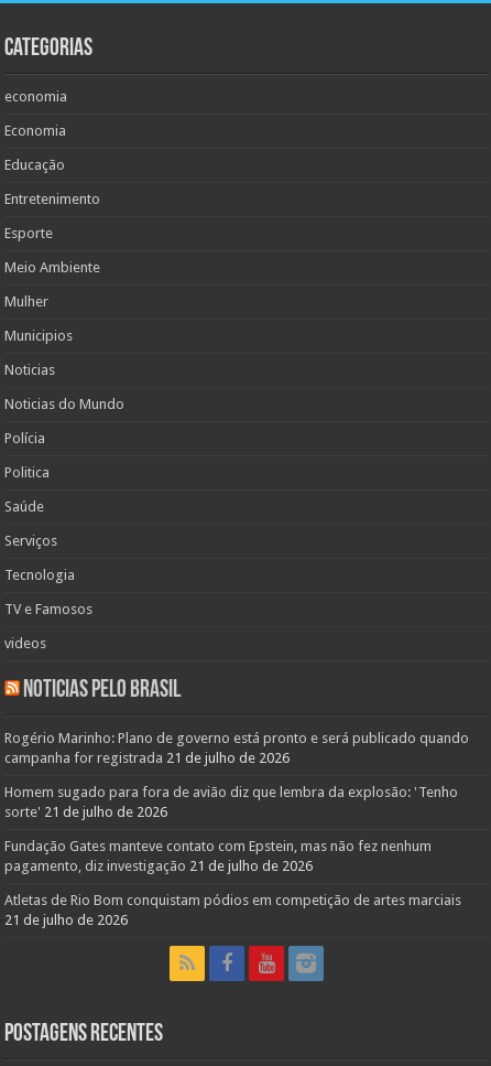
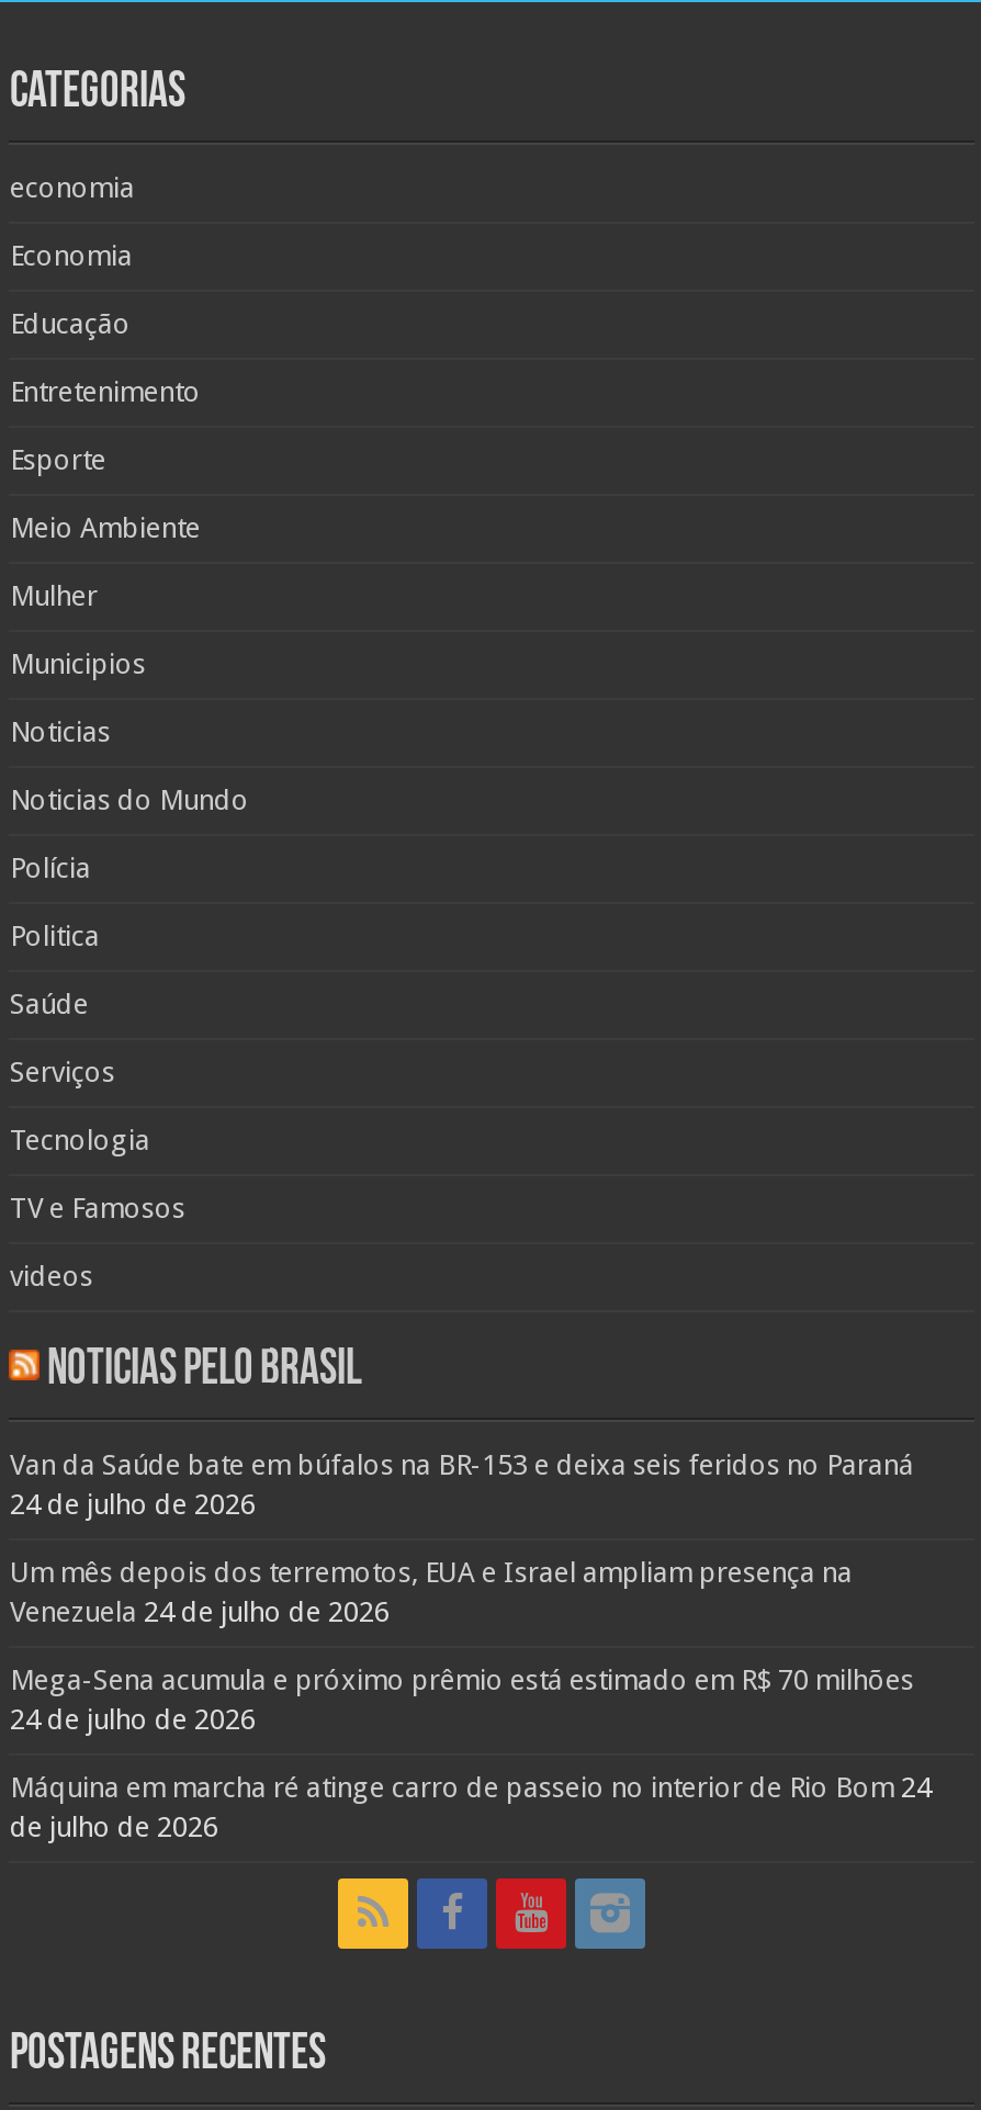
[5,730,470,766] Rogério Marinho: Plano de governo está pronto e será publicado quando | campanha for registrada 21 de julho de 2026 -> [10,1449,914,1521] Van da Saúde bate em búfalos na BR-153 e deixa seis feridos no Paraná | 24 de julho de 2026
[5,784,459,820] Homem sugado para fora de avião diz que lembra da explosão: 'Tenho | sorte' 21 de julho de 2026 -> [10,1556,853,1629] Um mês depois dos terremotos, EUA e Israel ampliam presença na | Venezuela 24 de julho de 2026
[5,838,432,874] Fundação Gates manteve contato com Epstein, mas não fez nenhum | pagamento, diz investigação 21 de julho de 2026 -> [10,1664,914,1736] Mega-Sena acumula e próximo prêmio está estimado em R$ 70 milhões | 24 de julho de 2026
[5,892,462,928] Atletas de Rio Bom conquistam pódios em competição de artes marciais | 21 de julho de 2026 -> [10,1771,932,1844] Máquina em marcha ré atinge carro de passeio no interior de Rio Bom 24 | de julho de 2026

